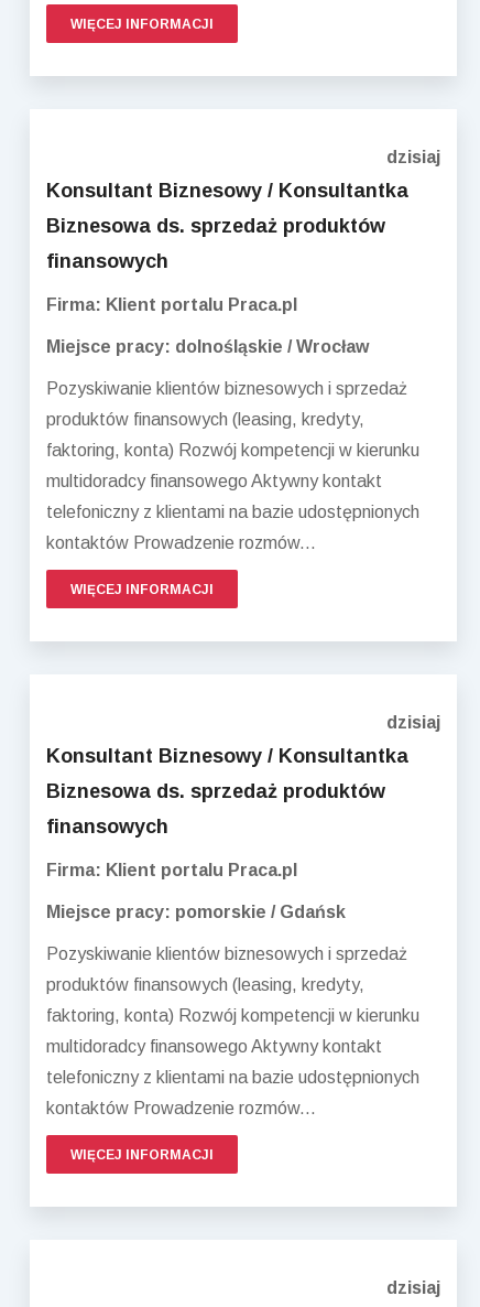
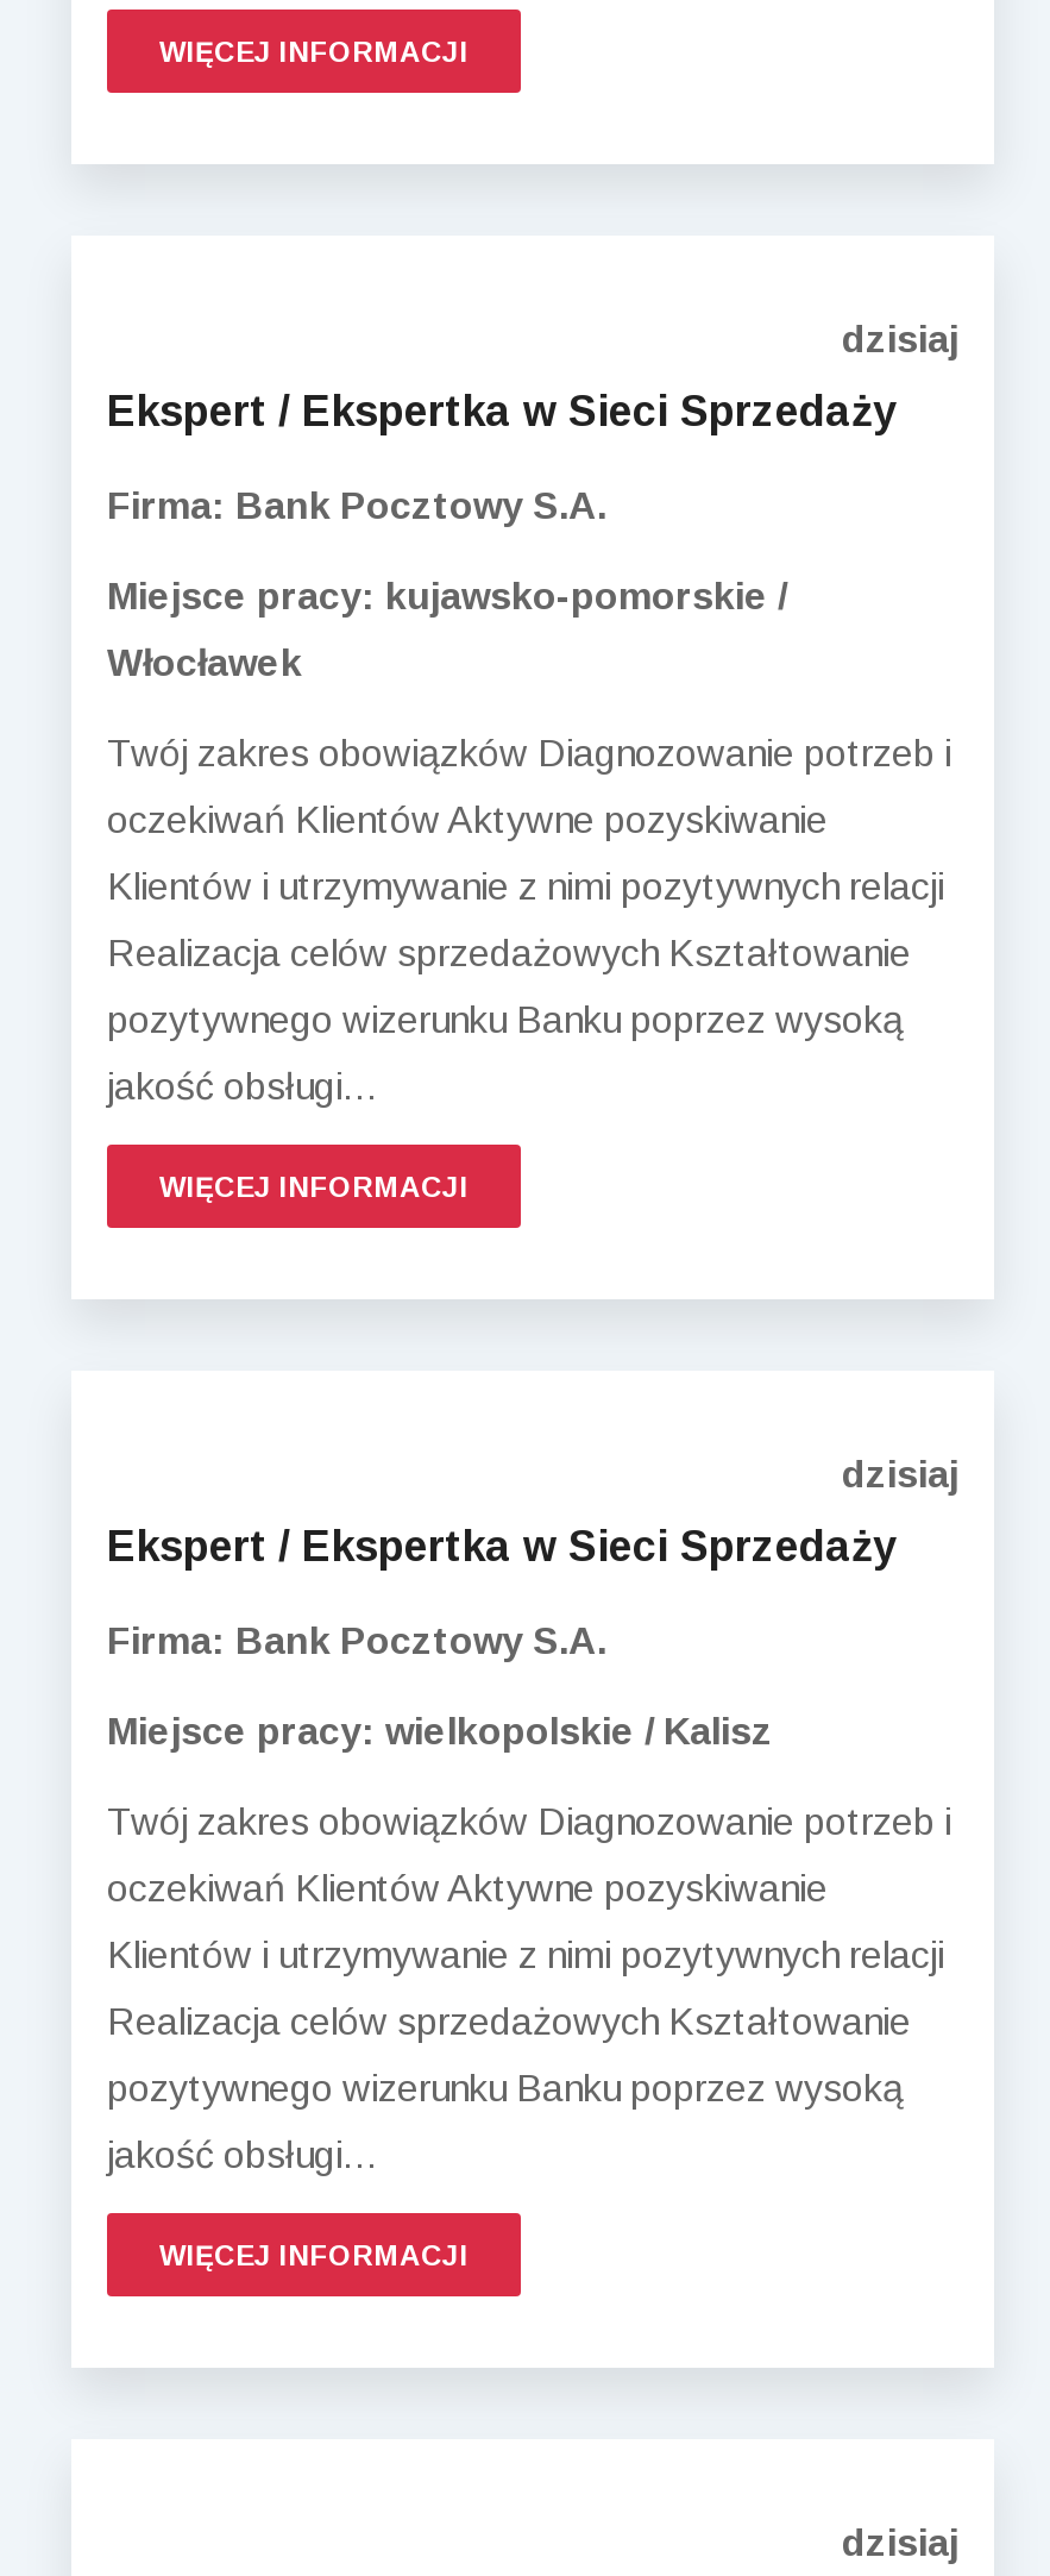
[46,180,419,552] Konsultant Biznesowy / Konsultantka | Biznesowa ds. sprzedaż produktów | finansowych | Firma: Klient portalu Praca.pl | Miejsce pracy: dolnośląskie / Wrocław | Pozyskiwanie klientów biznesowych i sprzedaż | produktów finansowych (leasing, kredyty, | faktoring, konta) Rozwój kompetencji w kierunku | multidoradcy finansowego Aktywny kontakt | telefoniczny z klientami na bazie udostępnionych | kontaktów Prowadzenie rozmów... -> [107,388,951,1107] Ekspert / Ekspertka w Sieci Sprzedaży | Firma: Bank Pocztowy S.A. | Miejsce pracy: kujawsko-pomorskie / | Włocławek | Twój zakres obowiązków Diagnozowanie potrzeb i | oczekiwań Klientów Aktywne pozyskiwanie | Klientów i utrzymywanie z nimi pozytywnych relacji | Realizacja celów sprzedażowych Kształtowanie | pozytywnego wizerunku Banku poprzez wysoką | jakość obsługi...
[46,745,419,1118] Konsultant Biznesowy / Konsultantka | Biznesowa ds. sprzedaż produktów | finansowych | Firma: Klient portalu Praca.pl | Miejsce pracy: pomorskie / Gdańsk | Pozyskiwanie klientów biznesowych i sprzedaż | produktów finansowych (leasing, kredyty, | faktoring, konta) Rozwój kompetencji w kierunku | multidoradcy finansowego Aktywny kontakt | telefoniczny z klientami na bazie udostępnionych | kontaktów Prowadzenie rozmów... -> [107,1523,951,2175] Ekspert / Ekspertka w Sieci Sprzedaży | Firma: Bank Pocztowy S.A. | Miejsce pracy: wielkopolskie / Kalisz | Twój zakres obowiązków Diagnozowanie potrzeb i | oczekiwań Klientów Aktywne pozyskiwanie | Klientów i utrzymywanie z nimi pozytywnych relacji | Realizacja celów sprzedażowych Kształtowanie | pozytywnego wizerunku Banku poprzez wysoką | jakość obsługi...

